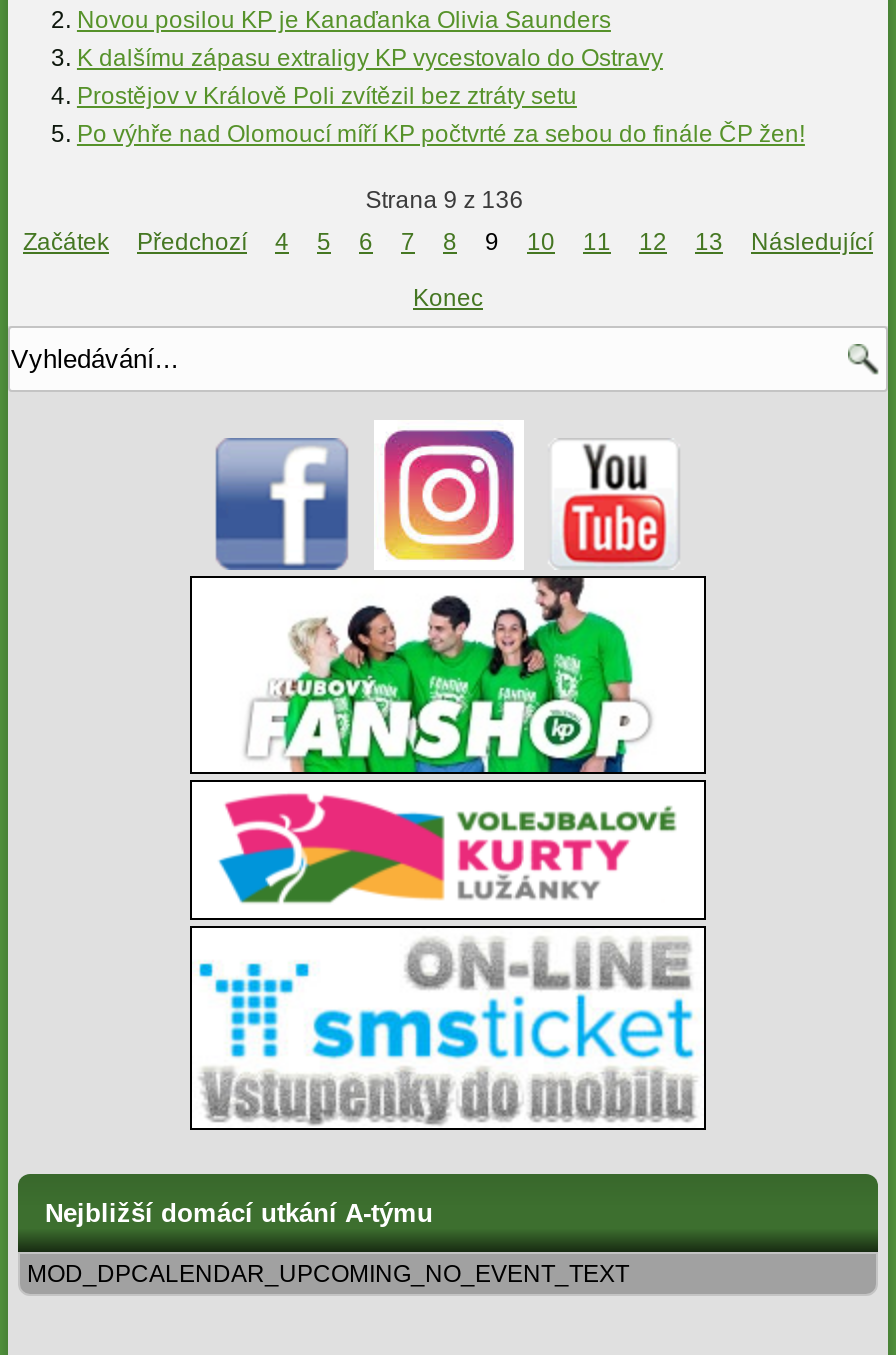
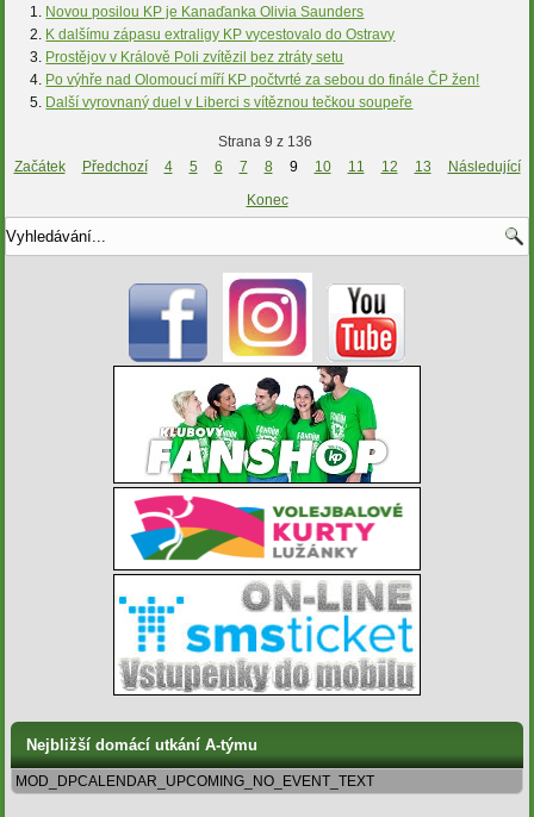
none -> [46,94,413,111] Další vyrovnaný duel v Liberci s vítěznou tečkou soupeře

